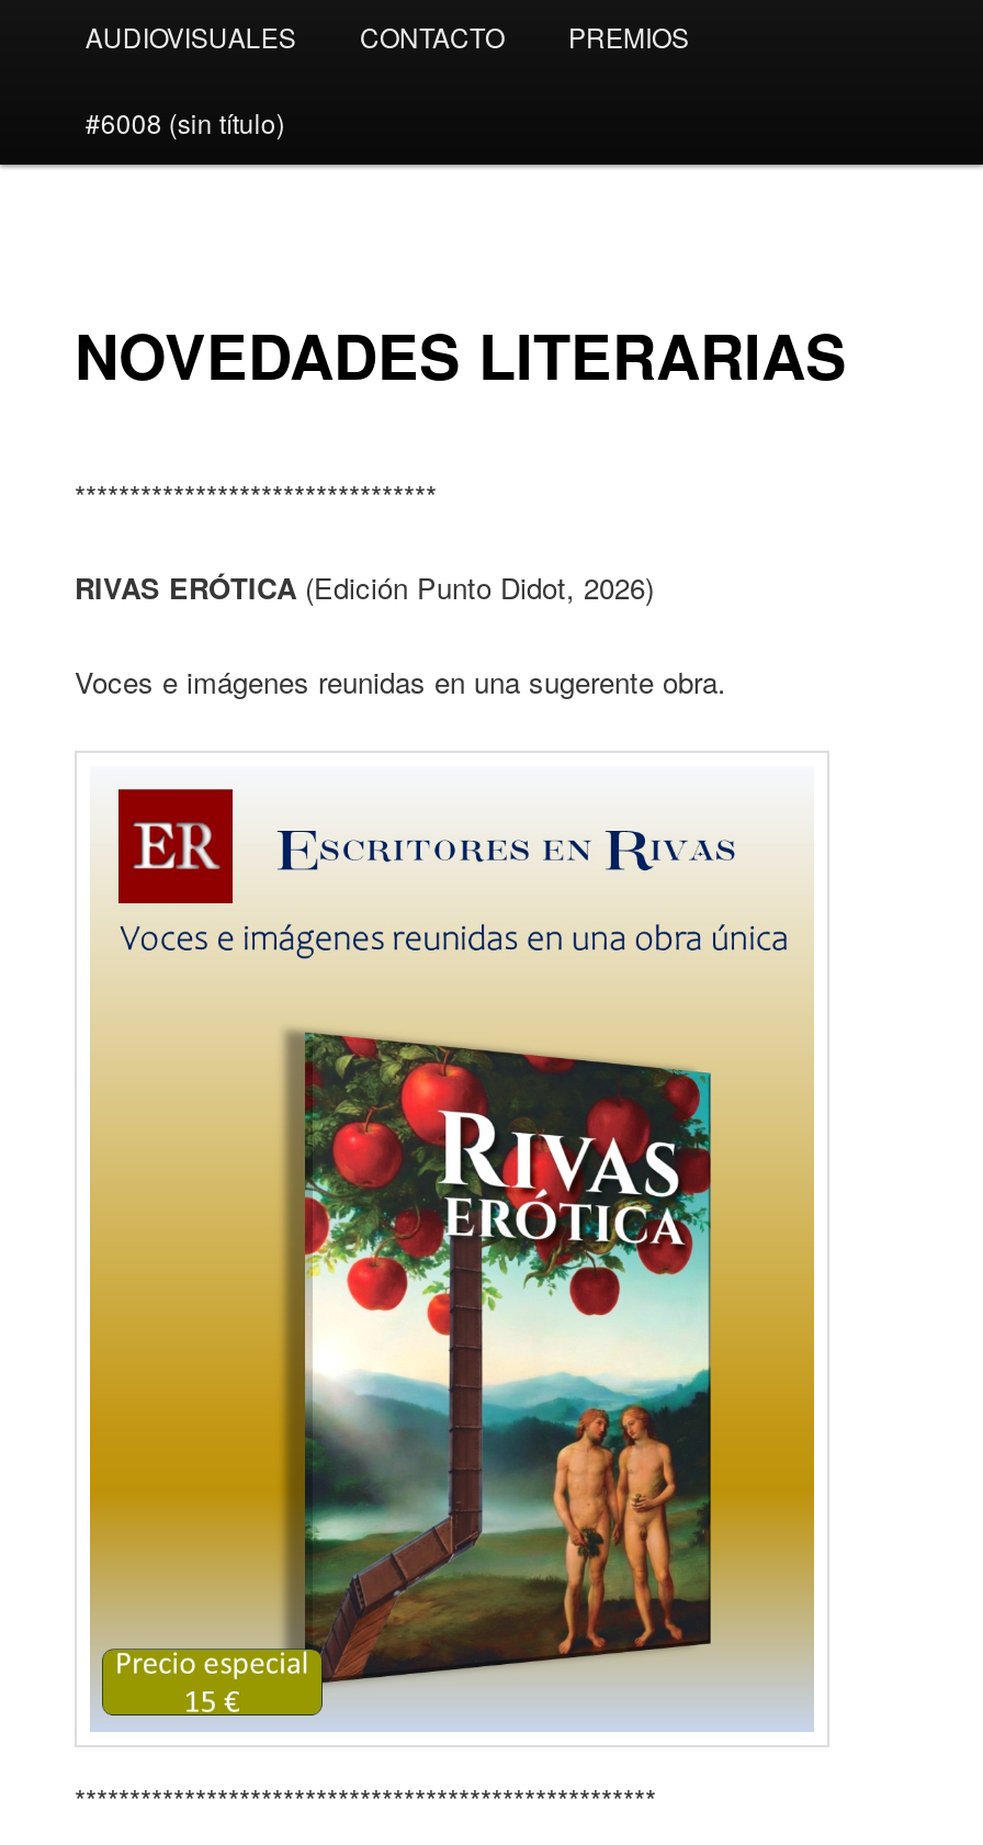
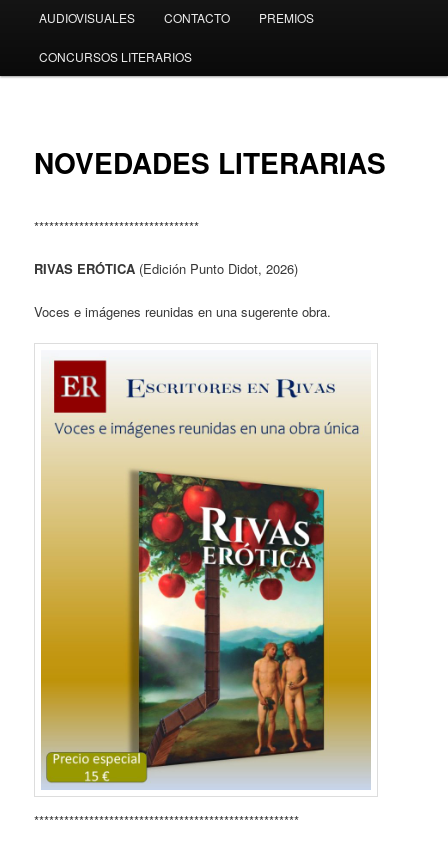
[85,102,285,140] #6008 (sin título) -> [39,48,192,65] CONCURSOS LITERARIOS

